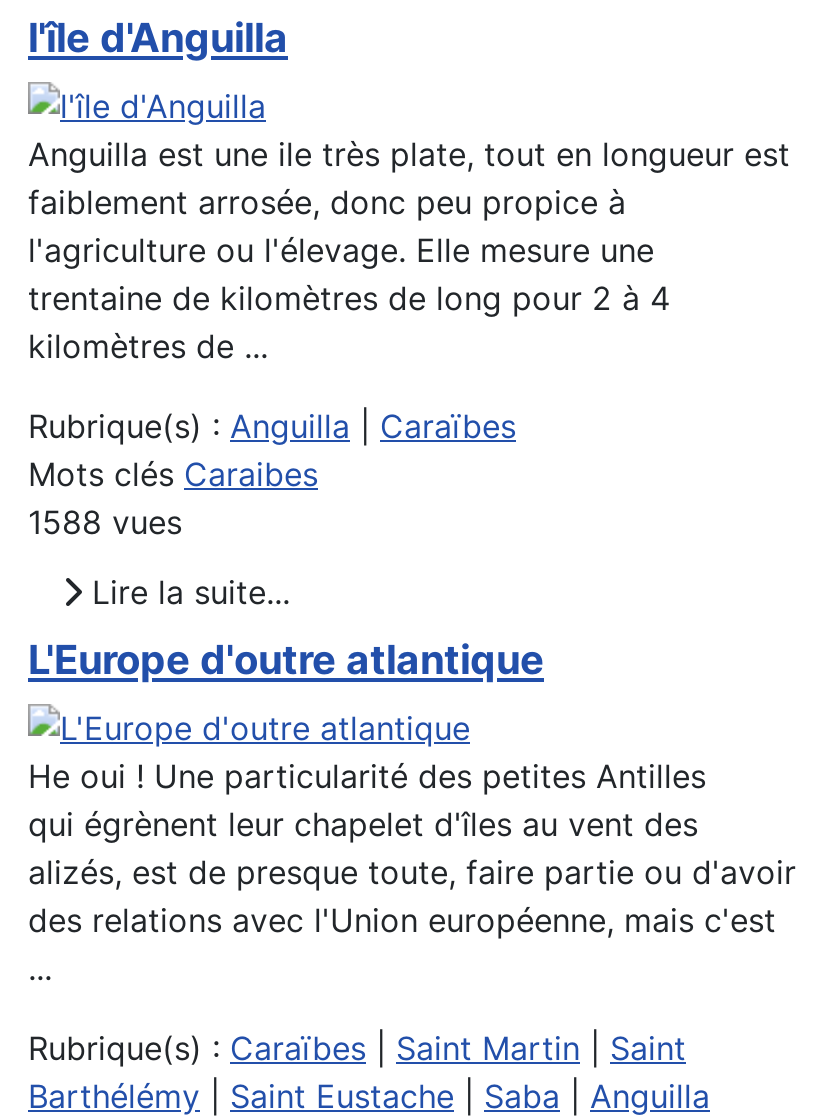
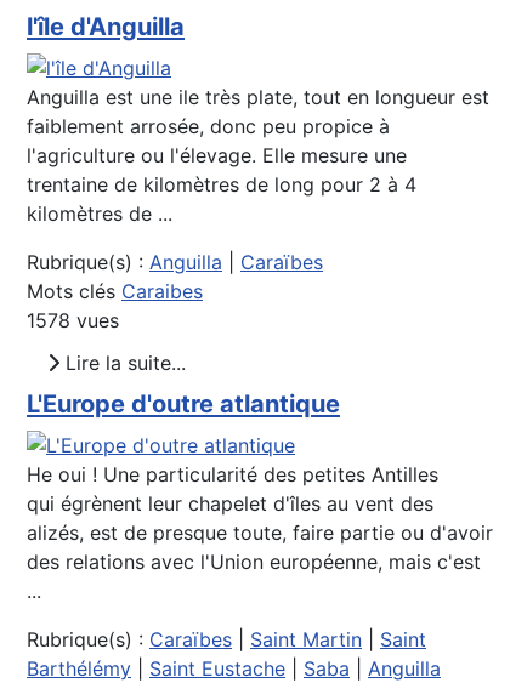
[28,502,182,542] 1588 vues -> [27,308,119,332] 1578 vues

